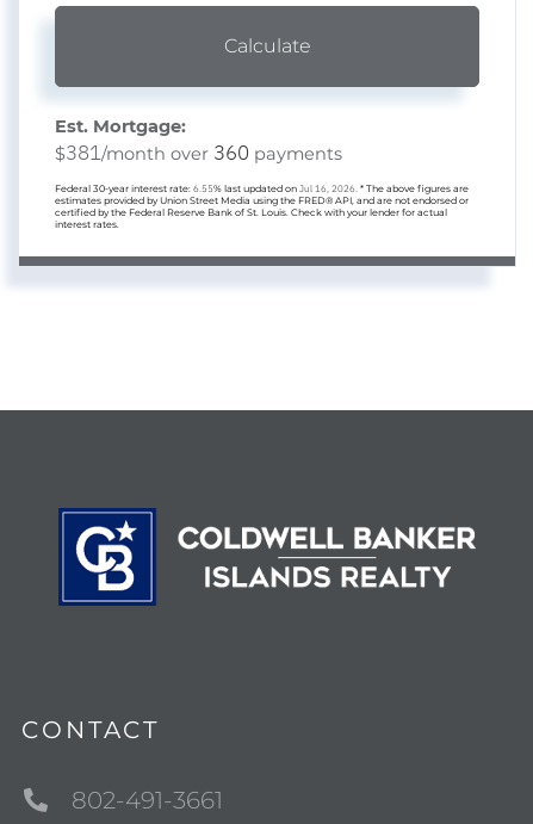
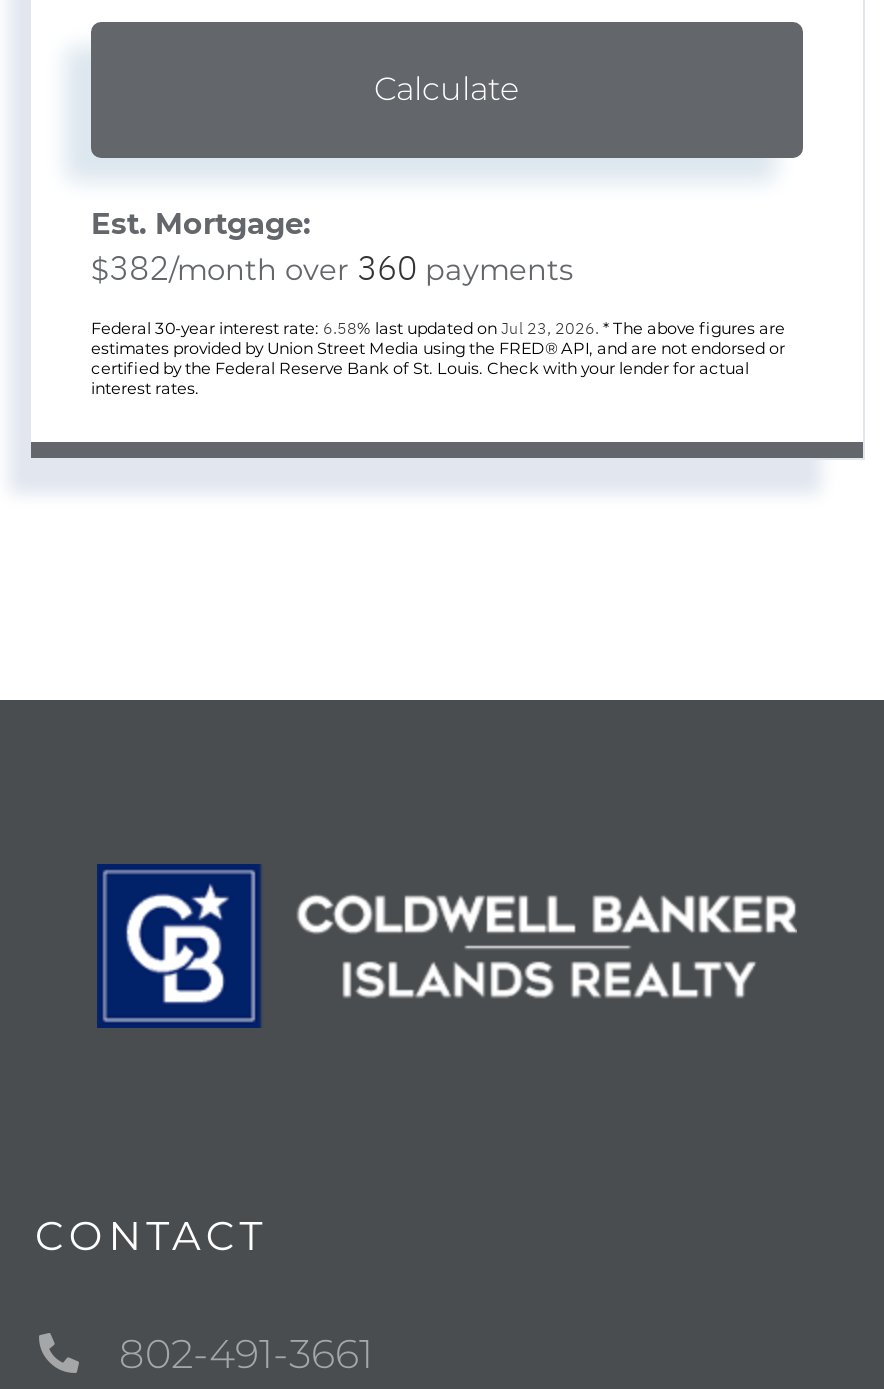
[55,140,342,166] $381/month over 360 payments -> [91,247,573,291] $382/month over 360 payments
[55,183,469,195] Federal 30-year interest rate: 6.55% last updated on Jul 16, 2026. * The above figures are -> [91,319,785,339] Federal 30-year interest rate: 6.58% last updated on Jul 23, 2026. * The above figures are

